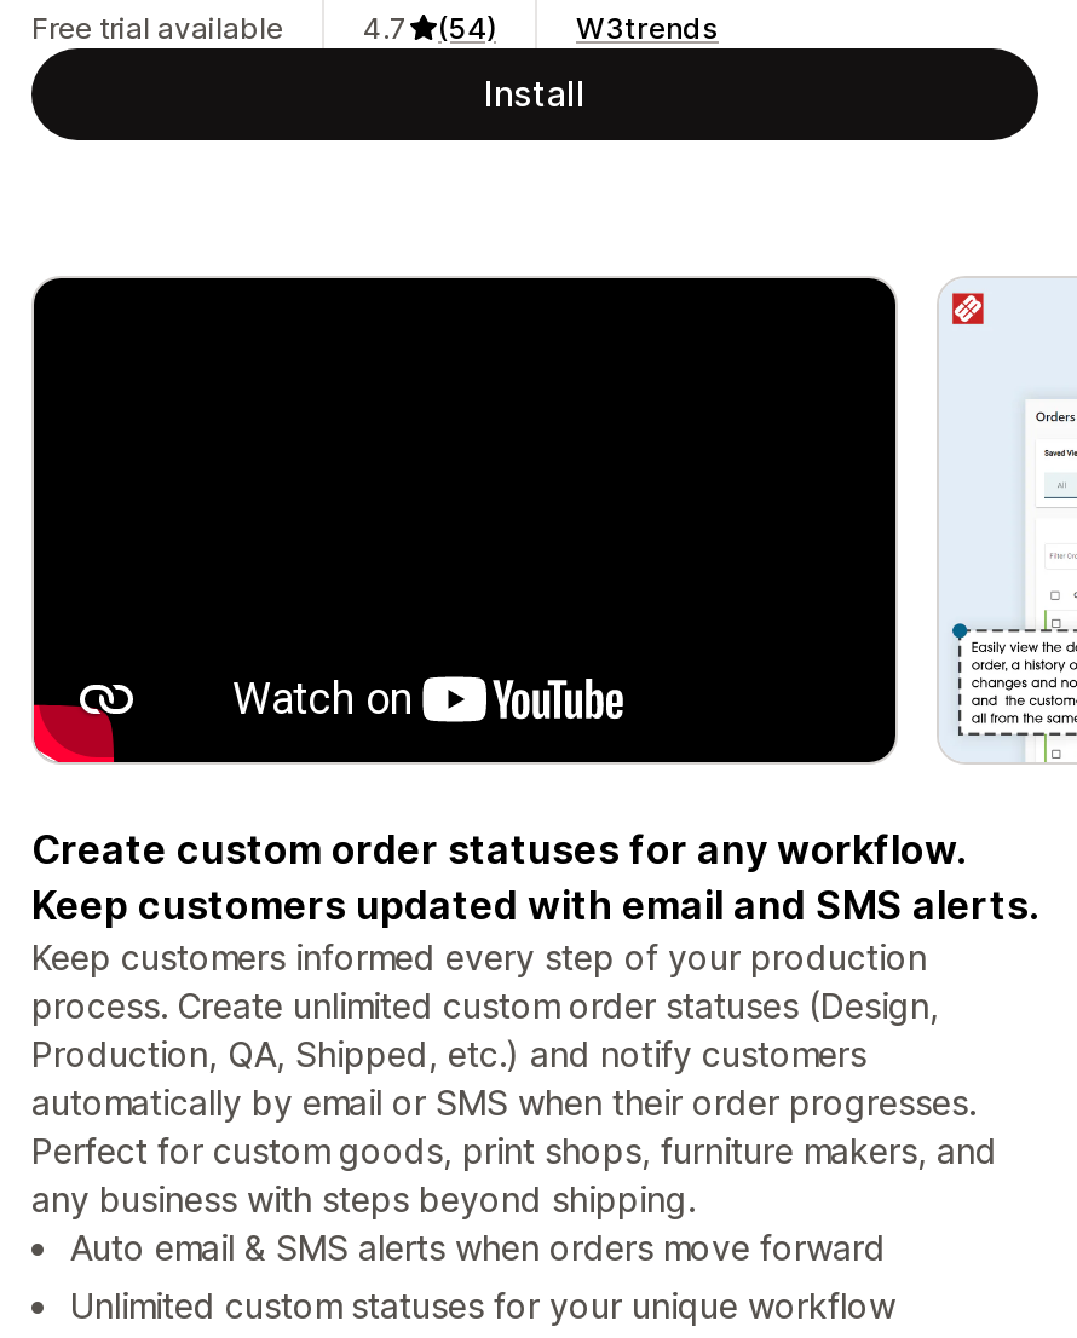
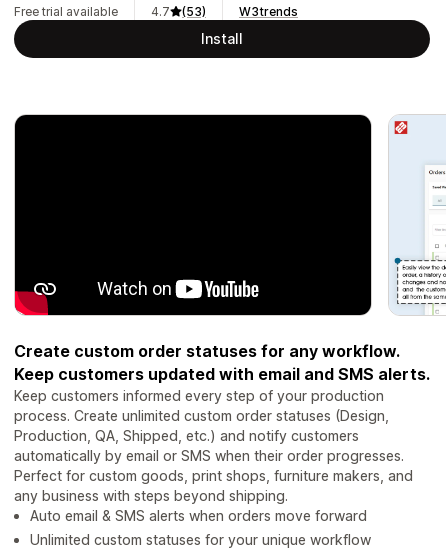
[363,10,496,46] 4.7 (54) -> [151,4,206,19] 4.7 (53)

